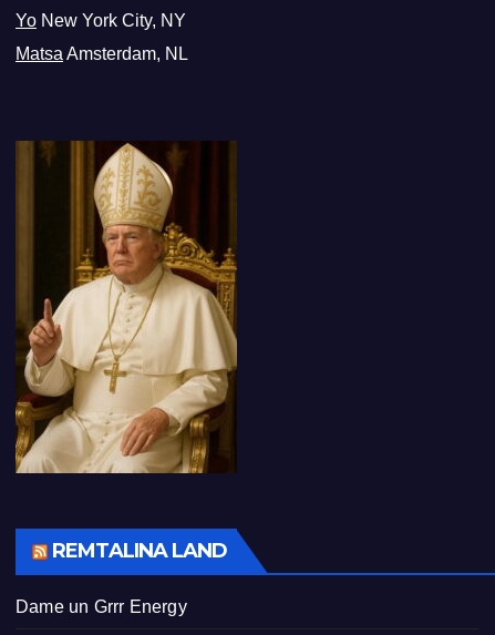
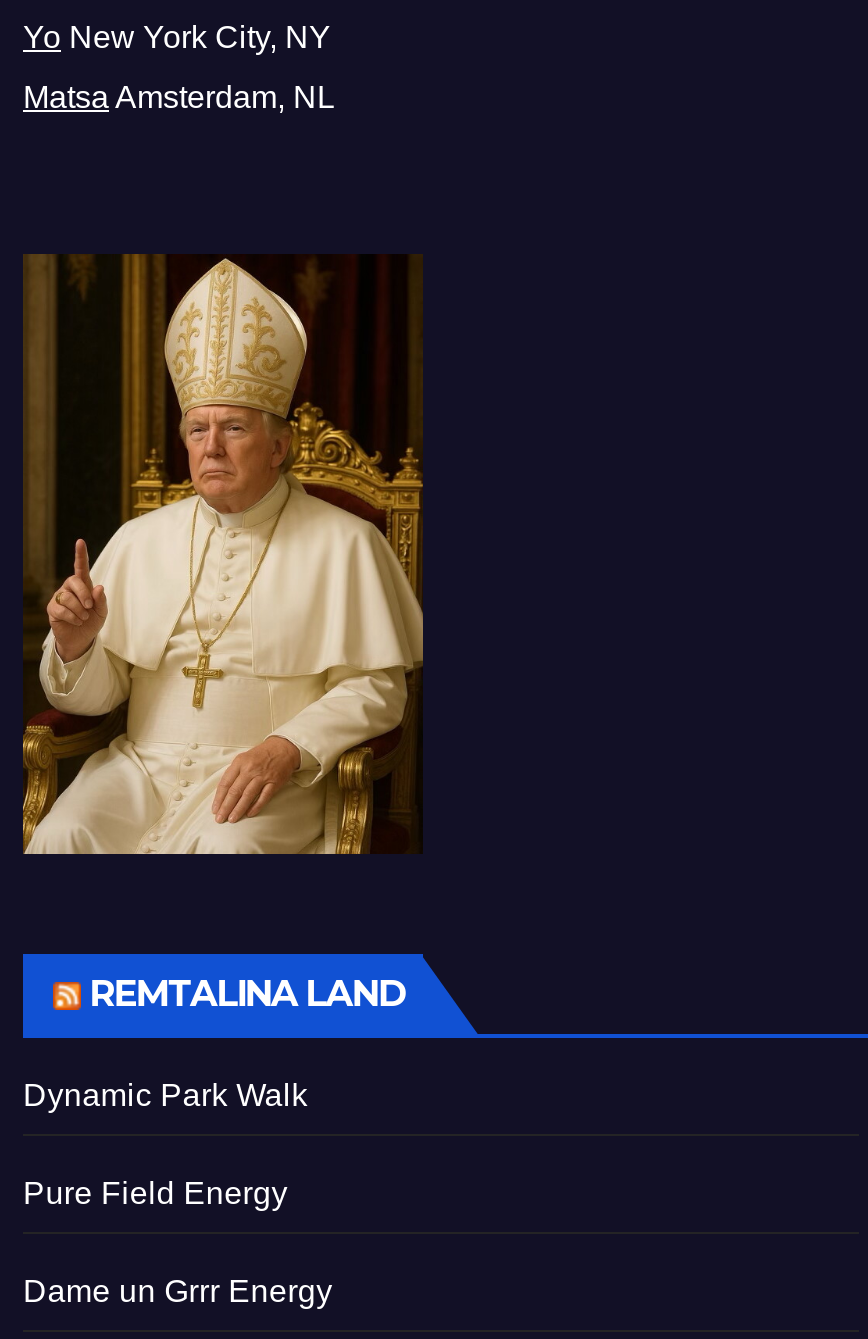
none -> [23,1077,308,1209] Dynamic Park Walk | Pure Field Energy

